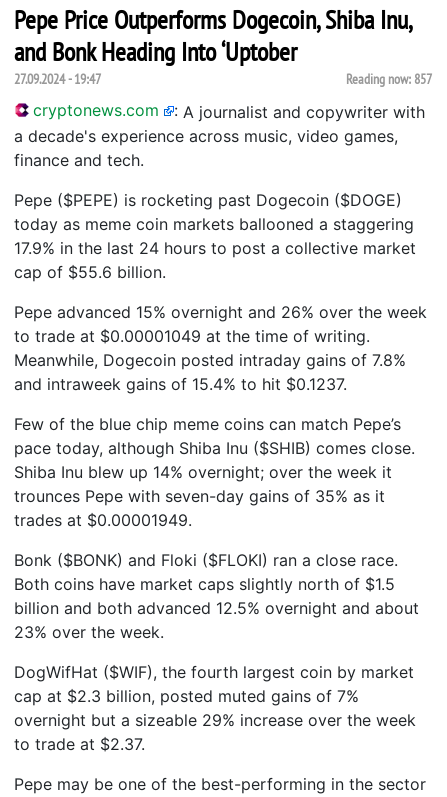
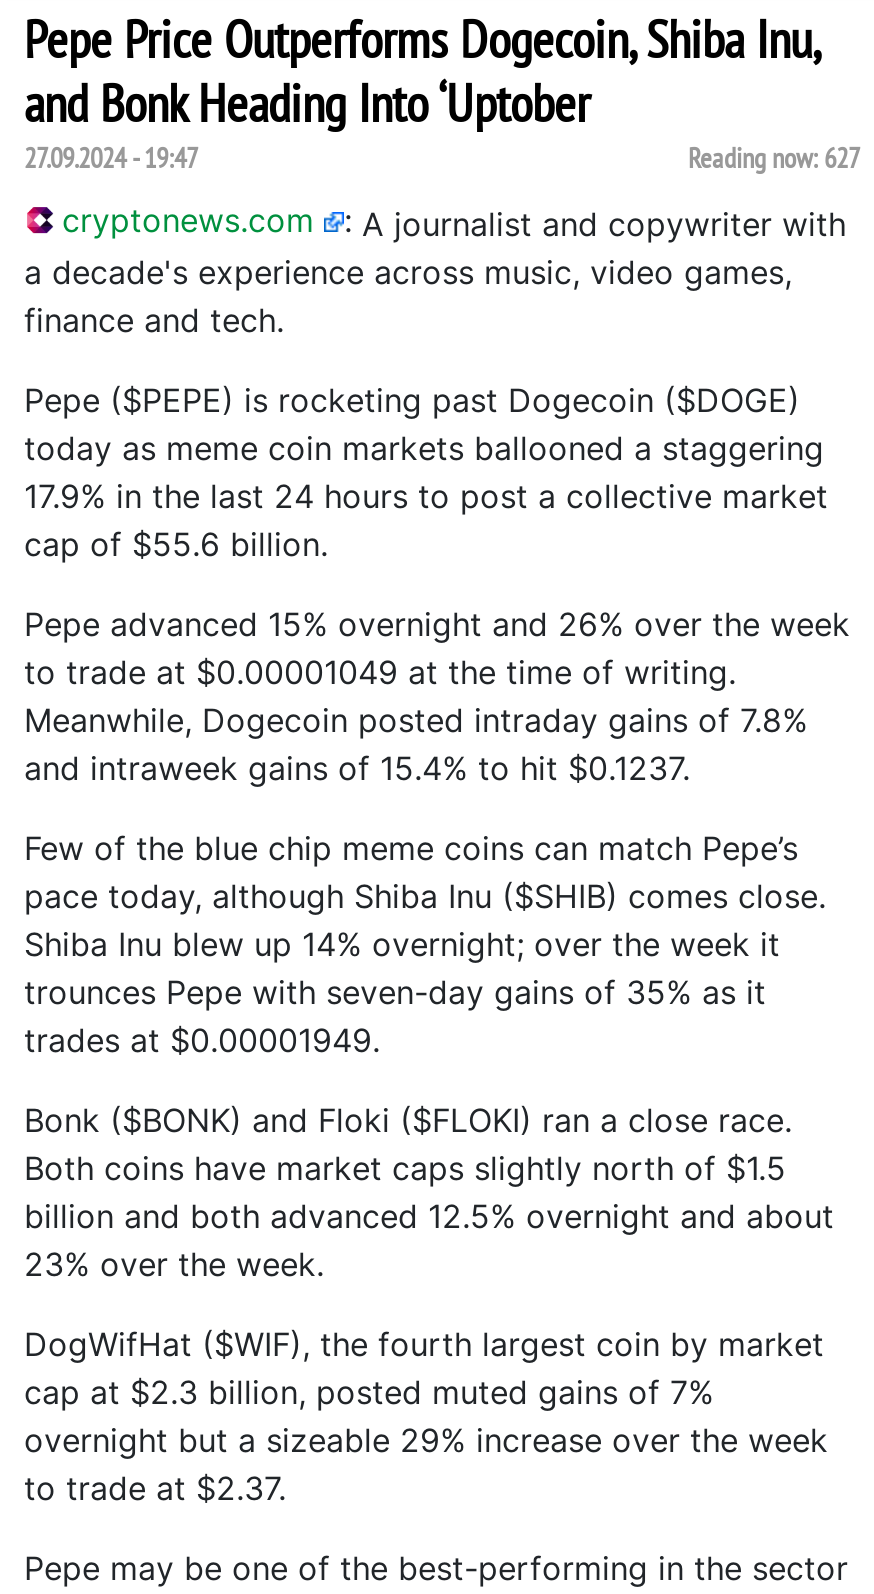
[346,70,432,88] Reading now: 857 -> [688,140,860,176] Reading now: 627

